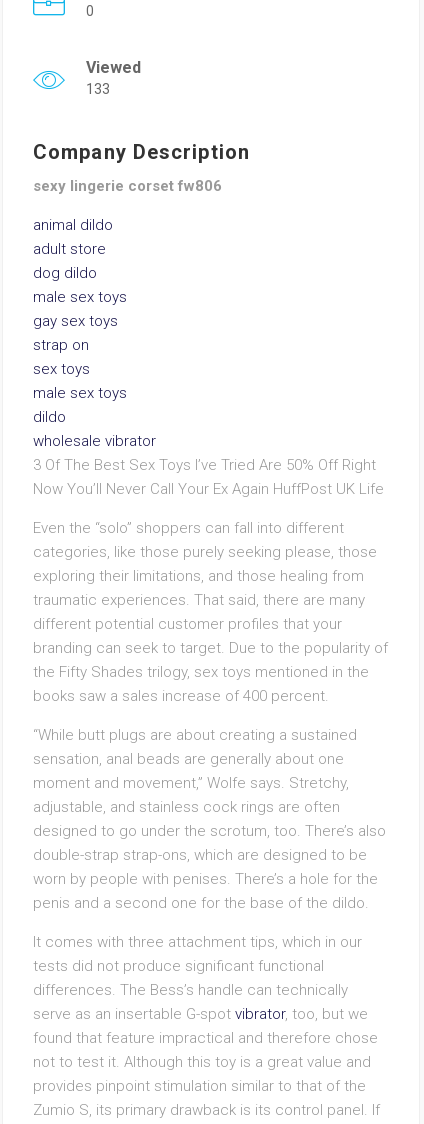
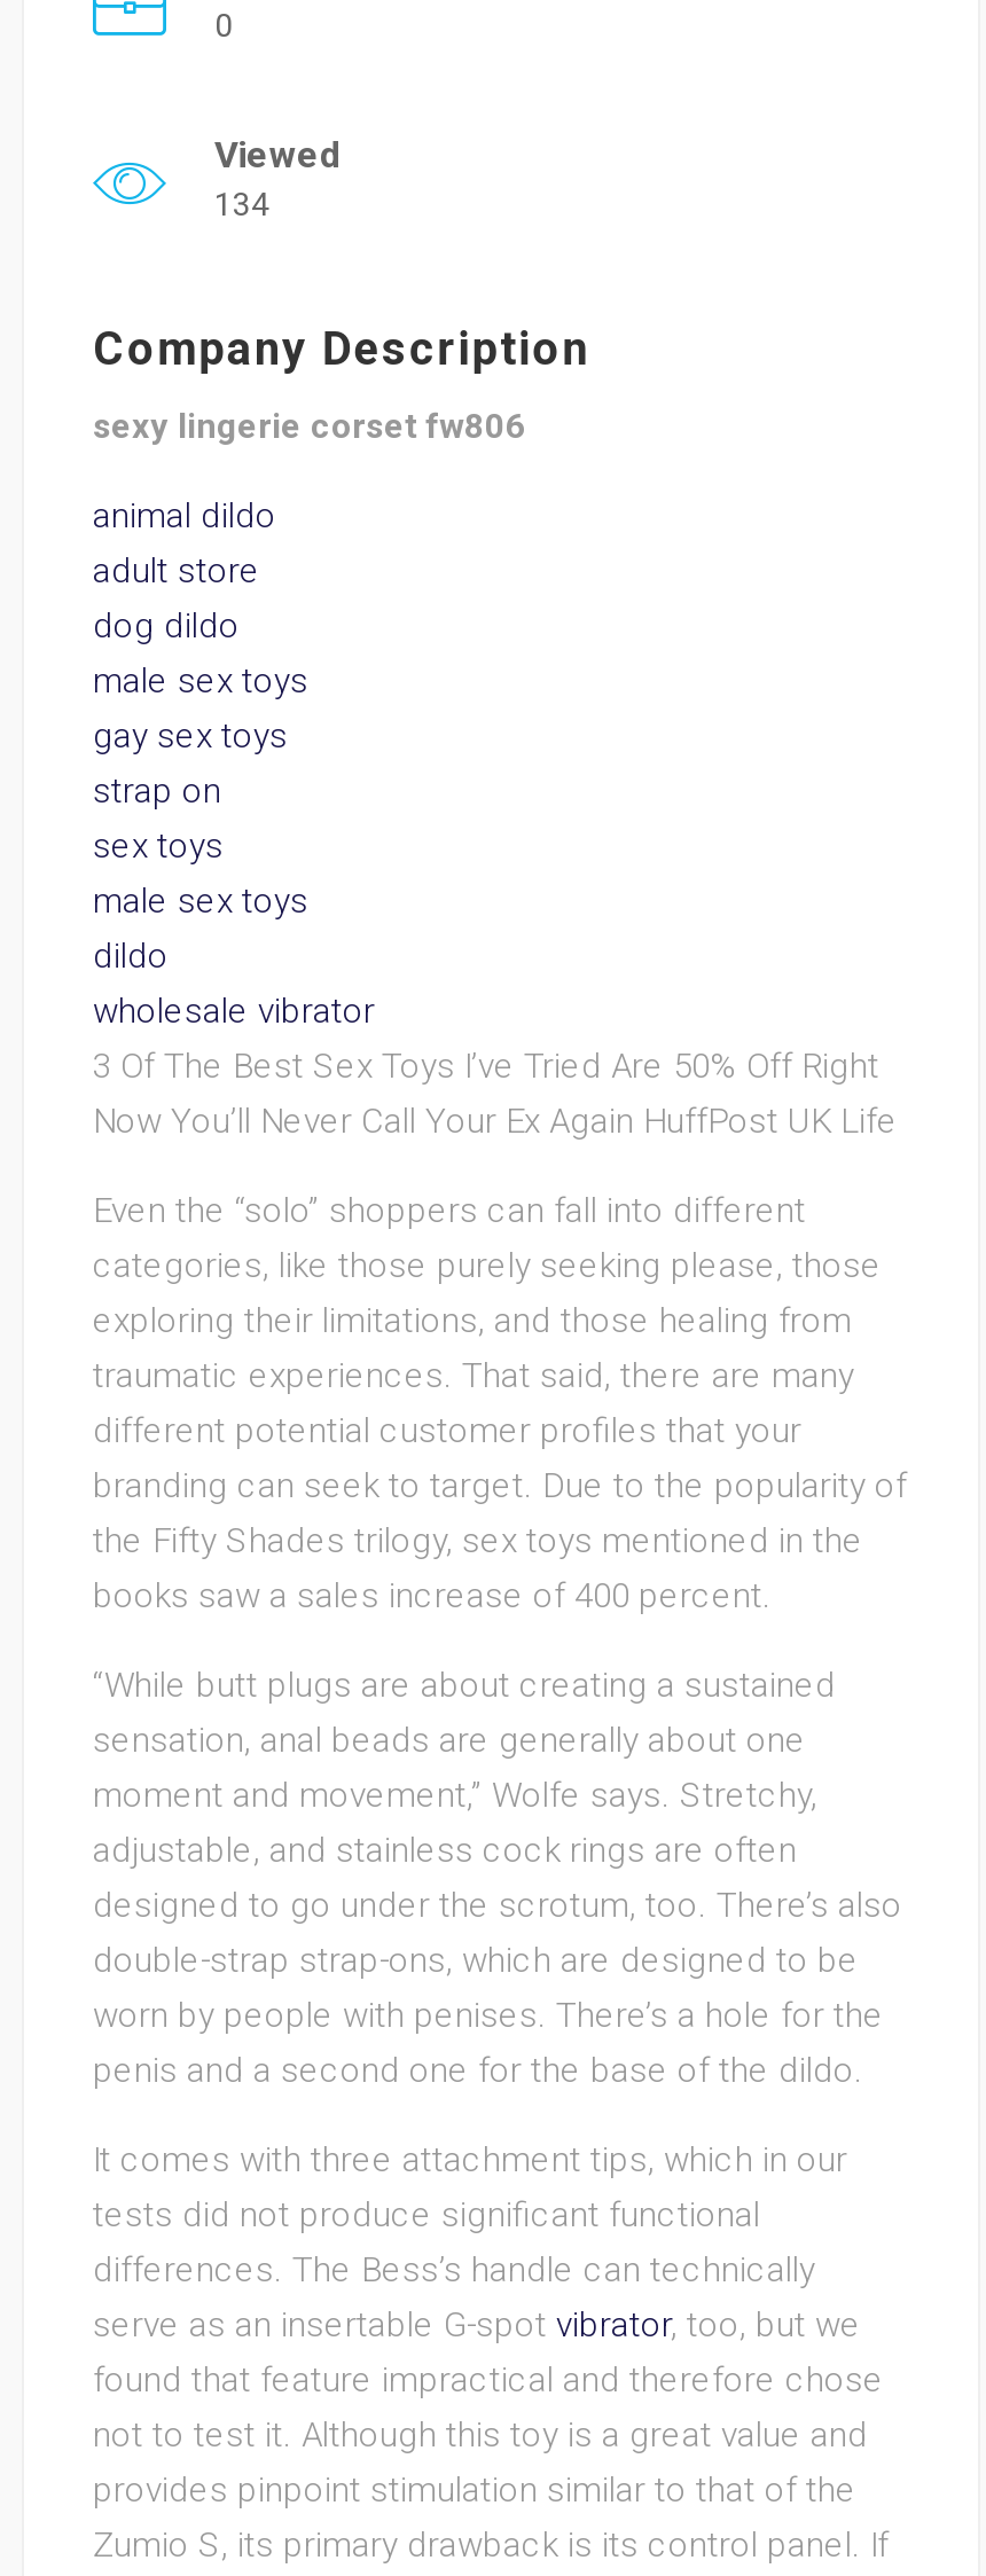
[86,81,110,97] 133 -> [214,186,269,222] 134

